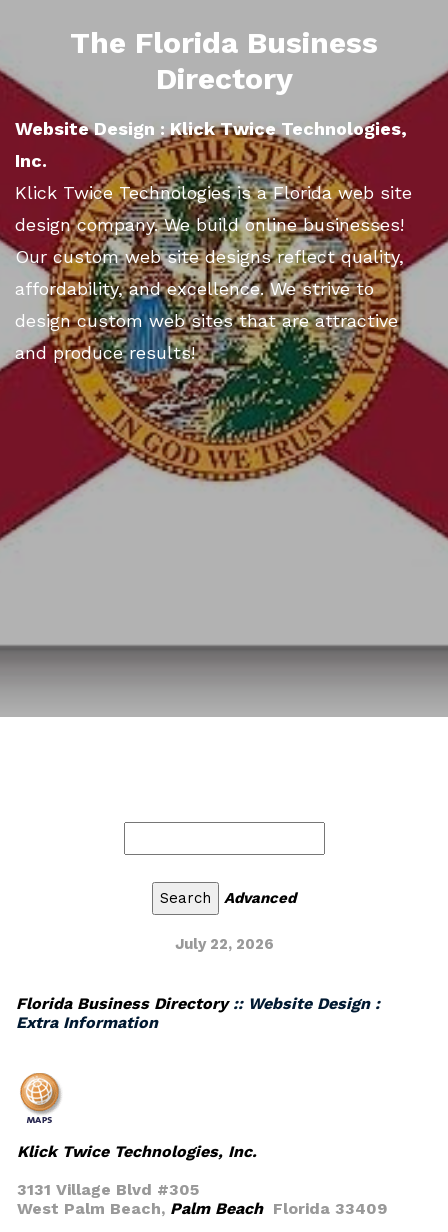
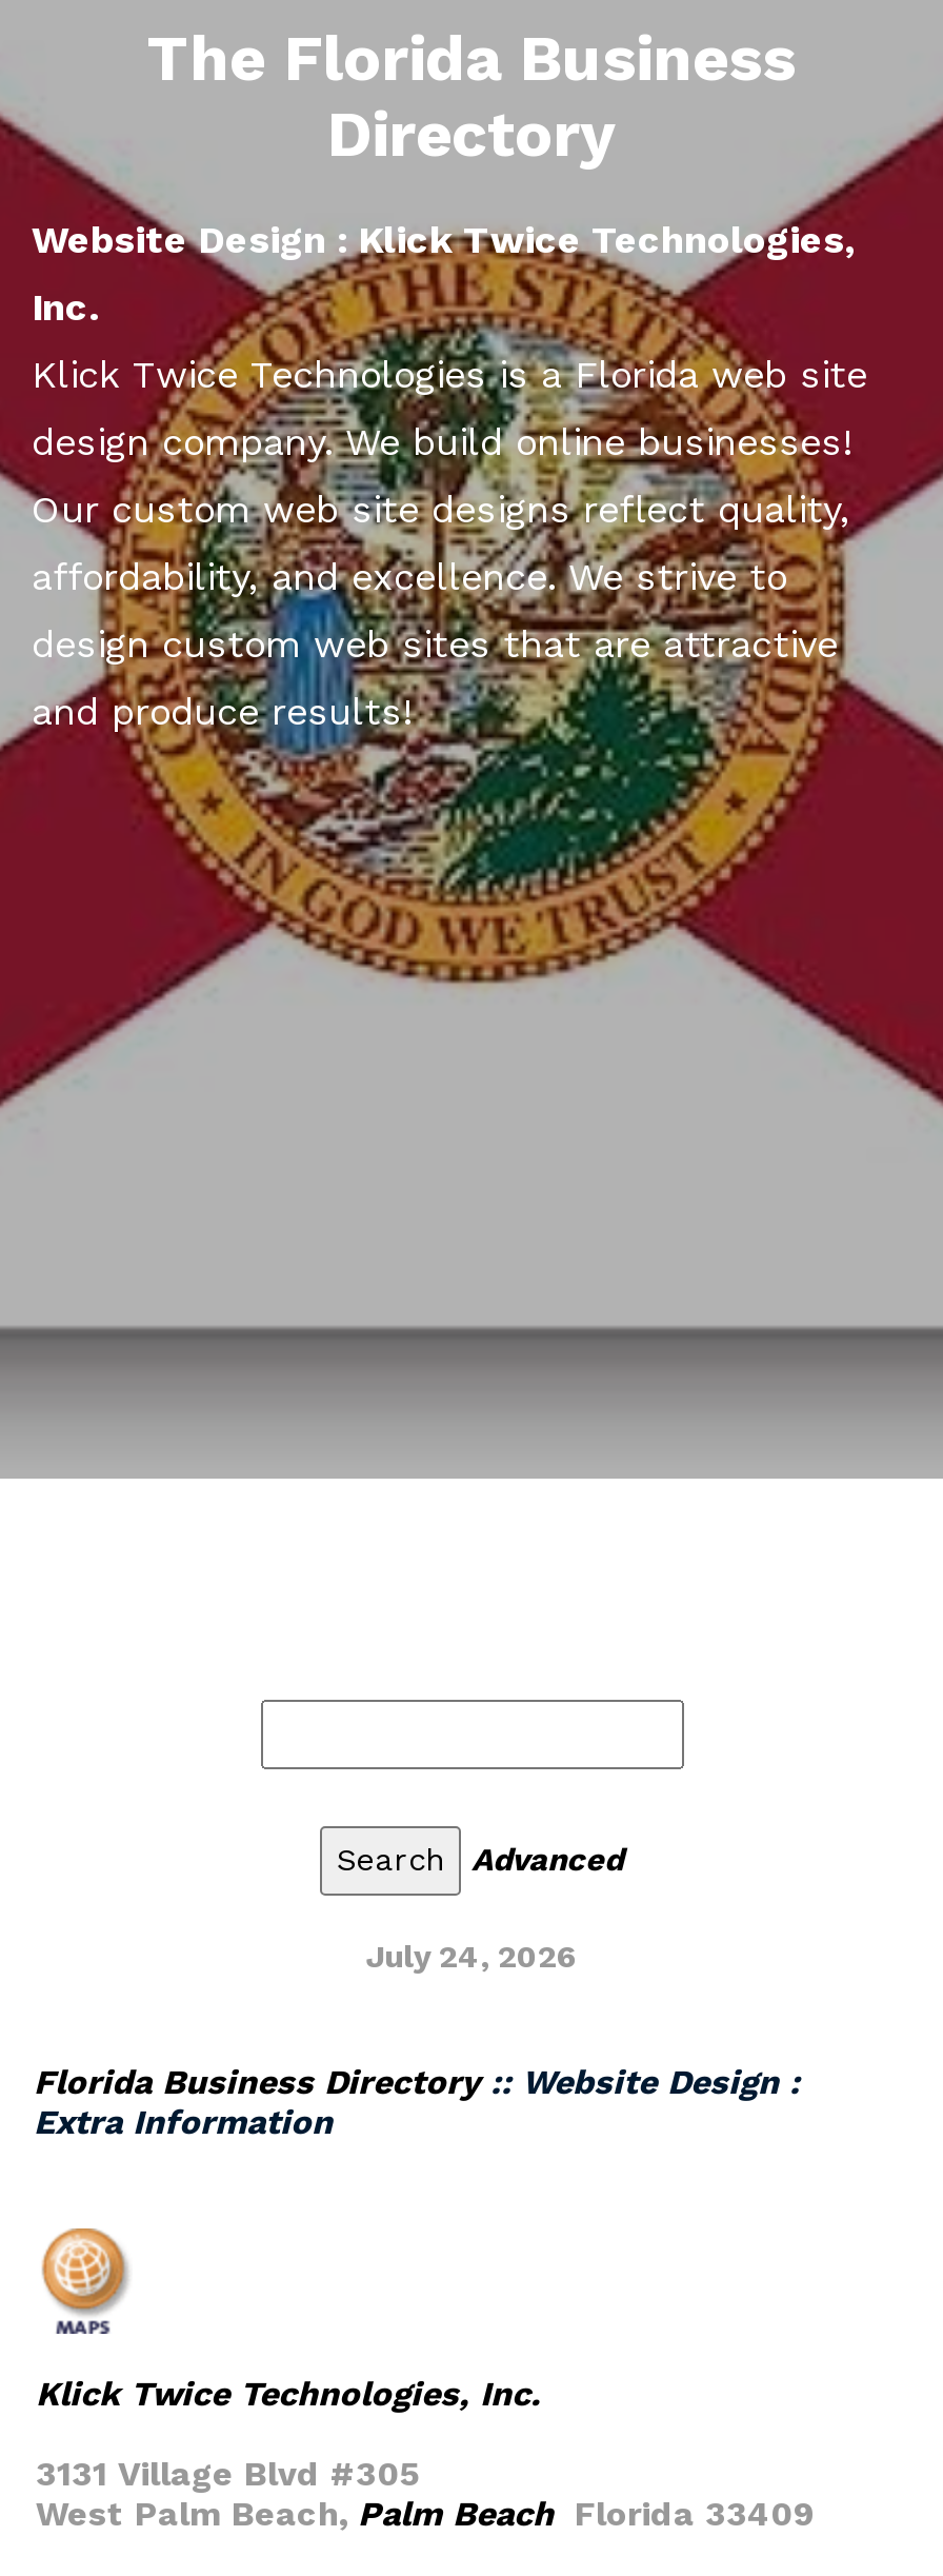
[174,935,273,953] July 22, 2026 -> [365,1938,578,1976] July 24, 2026

